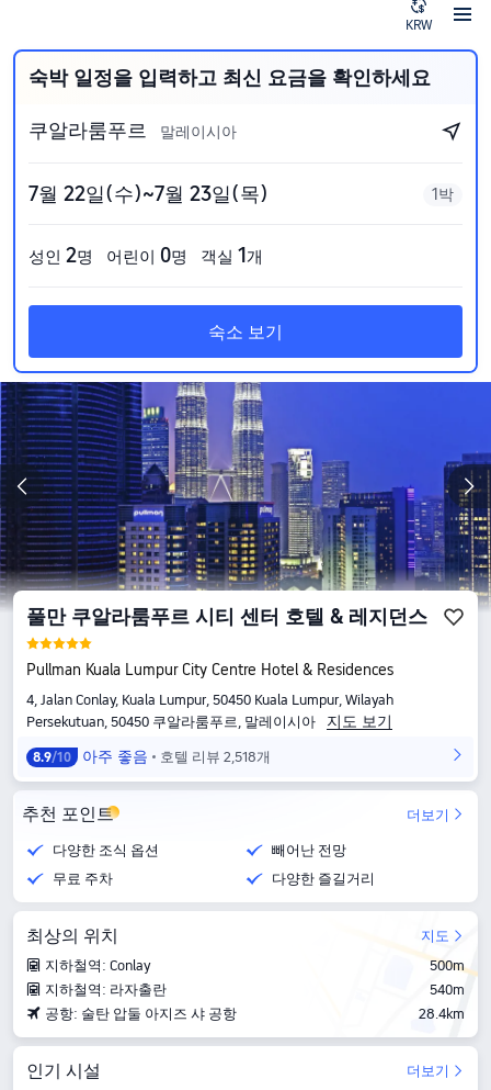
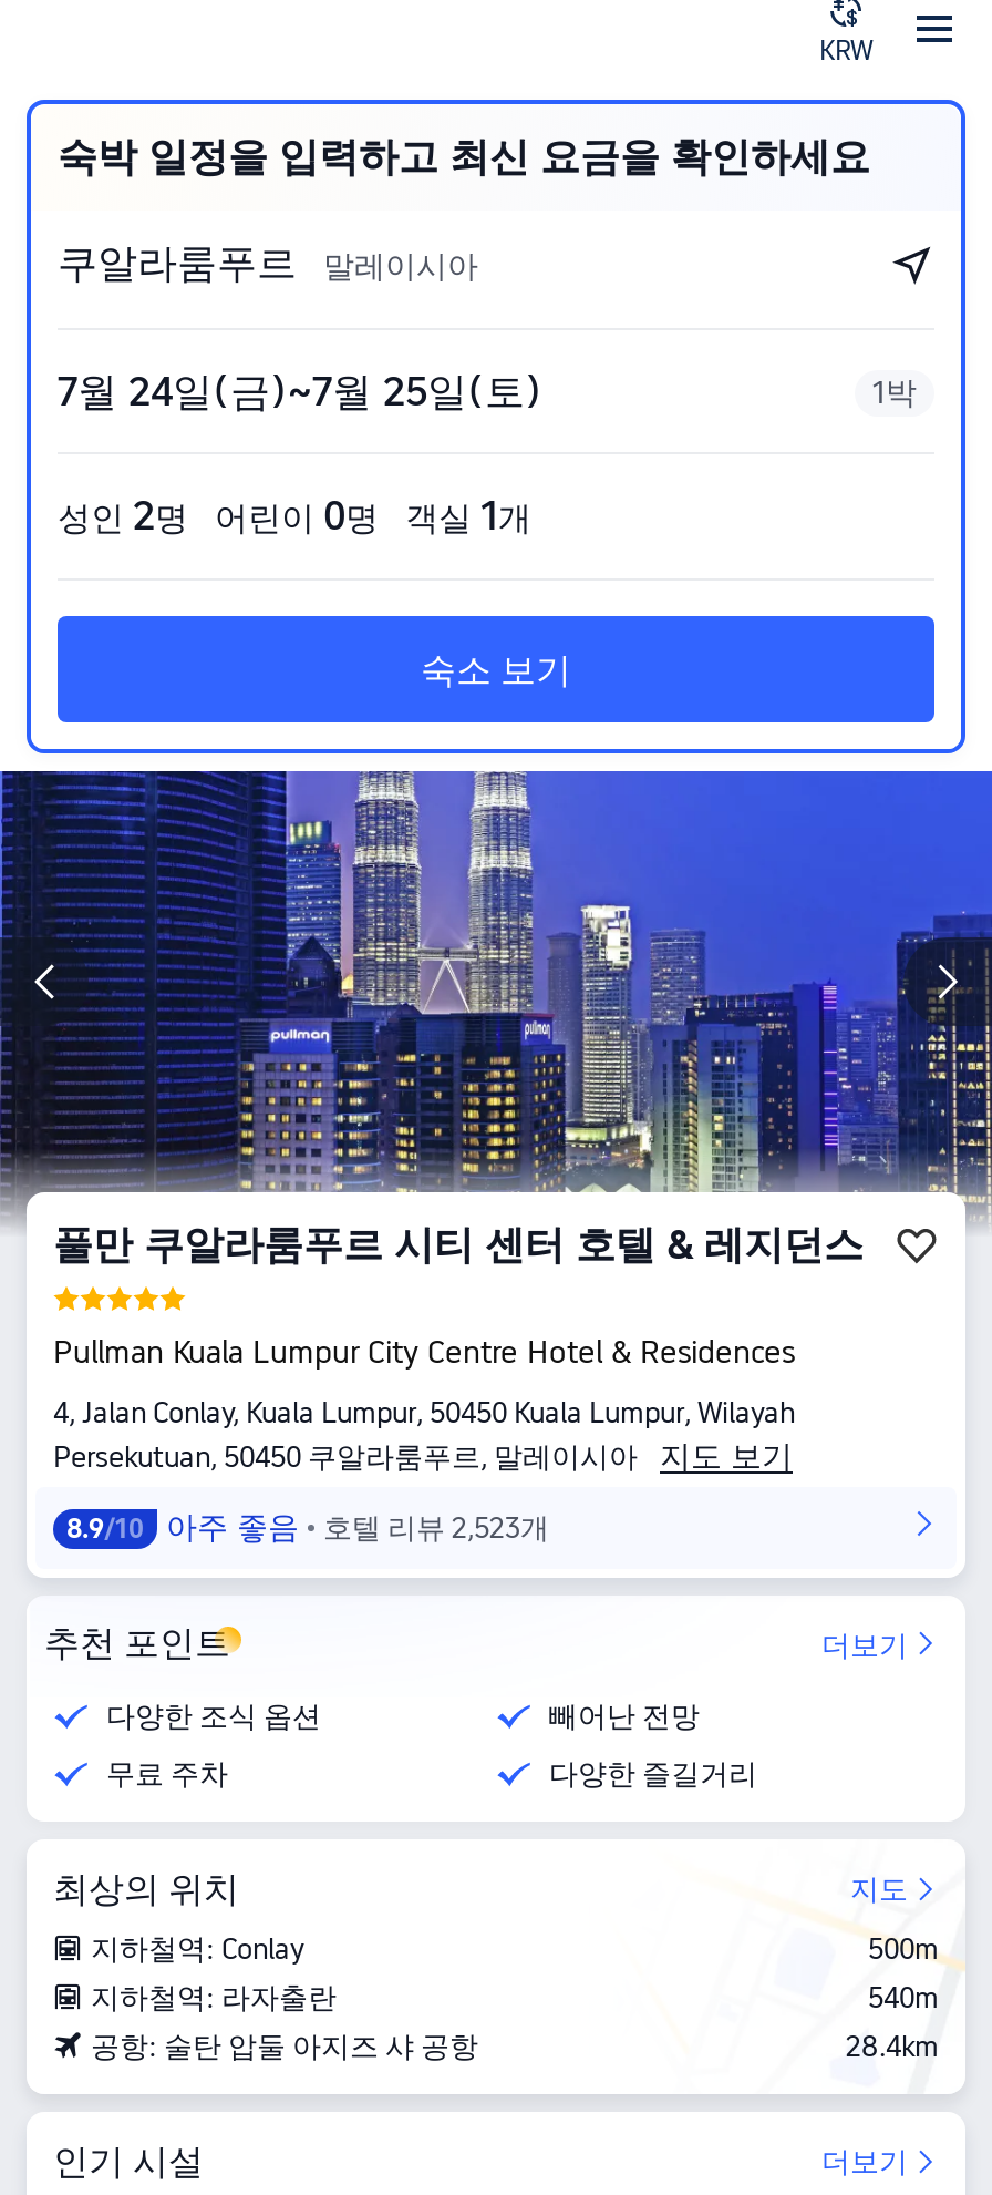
[28,182,269,205] 7월 22일(수)~7월 23일(목) -> [58,368,542,414] 7월 24일(금)~7월 25일(토)
[33,748,271,765] 8.9/10 아주 좋음 호텔 리뷰 2,518개 -> [66,1509,549,1545] 8.9/10 아주 좋음 호텔 리뷰 2,523개

